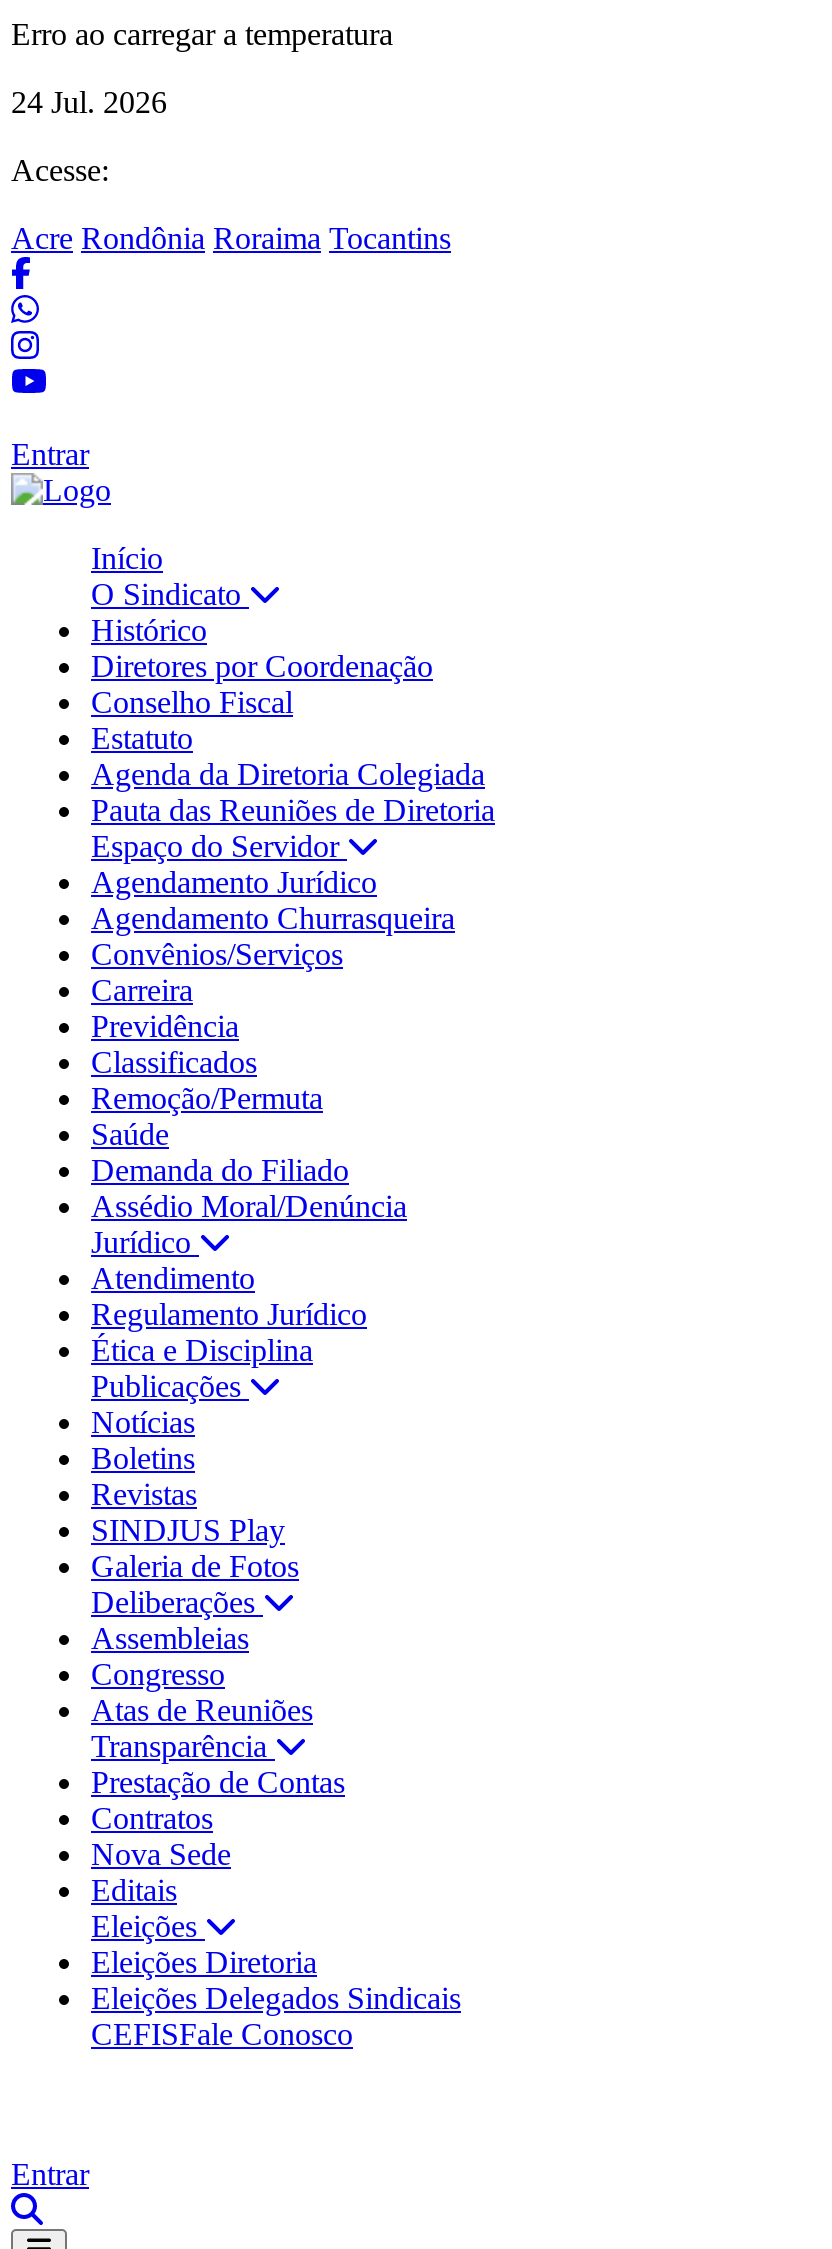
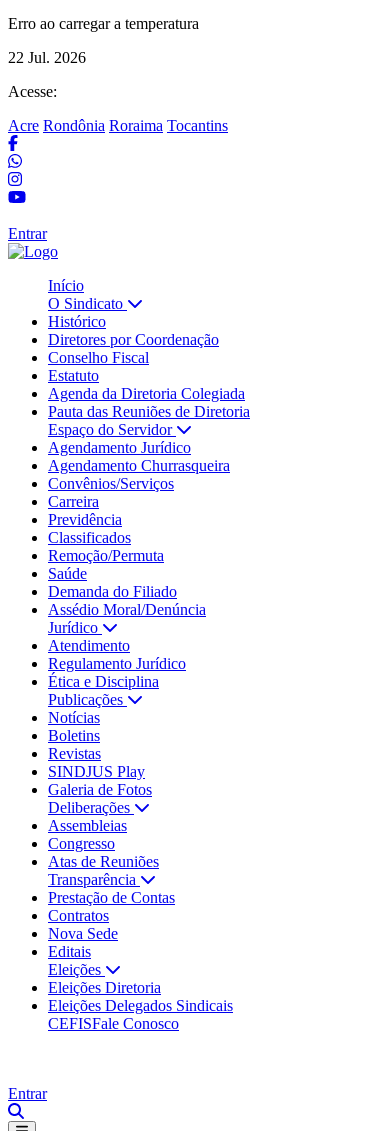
[11,85,167,119] 24 Jul. 2026 -> [8,49,86,66] 22 Jul. 2026

